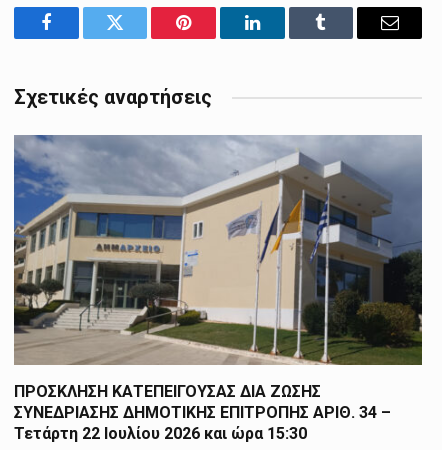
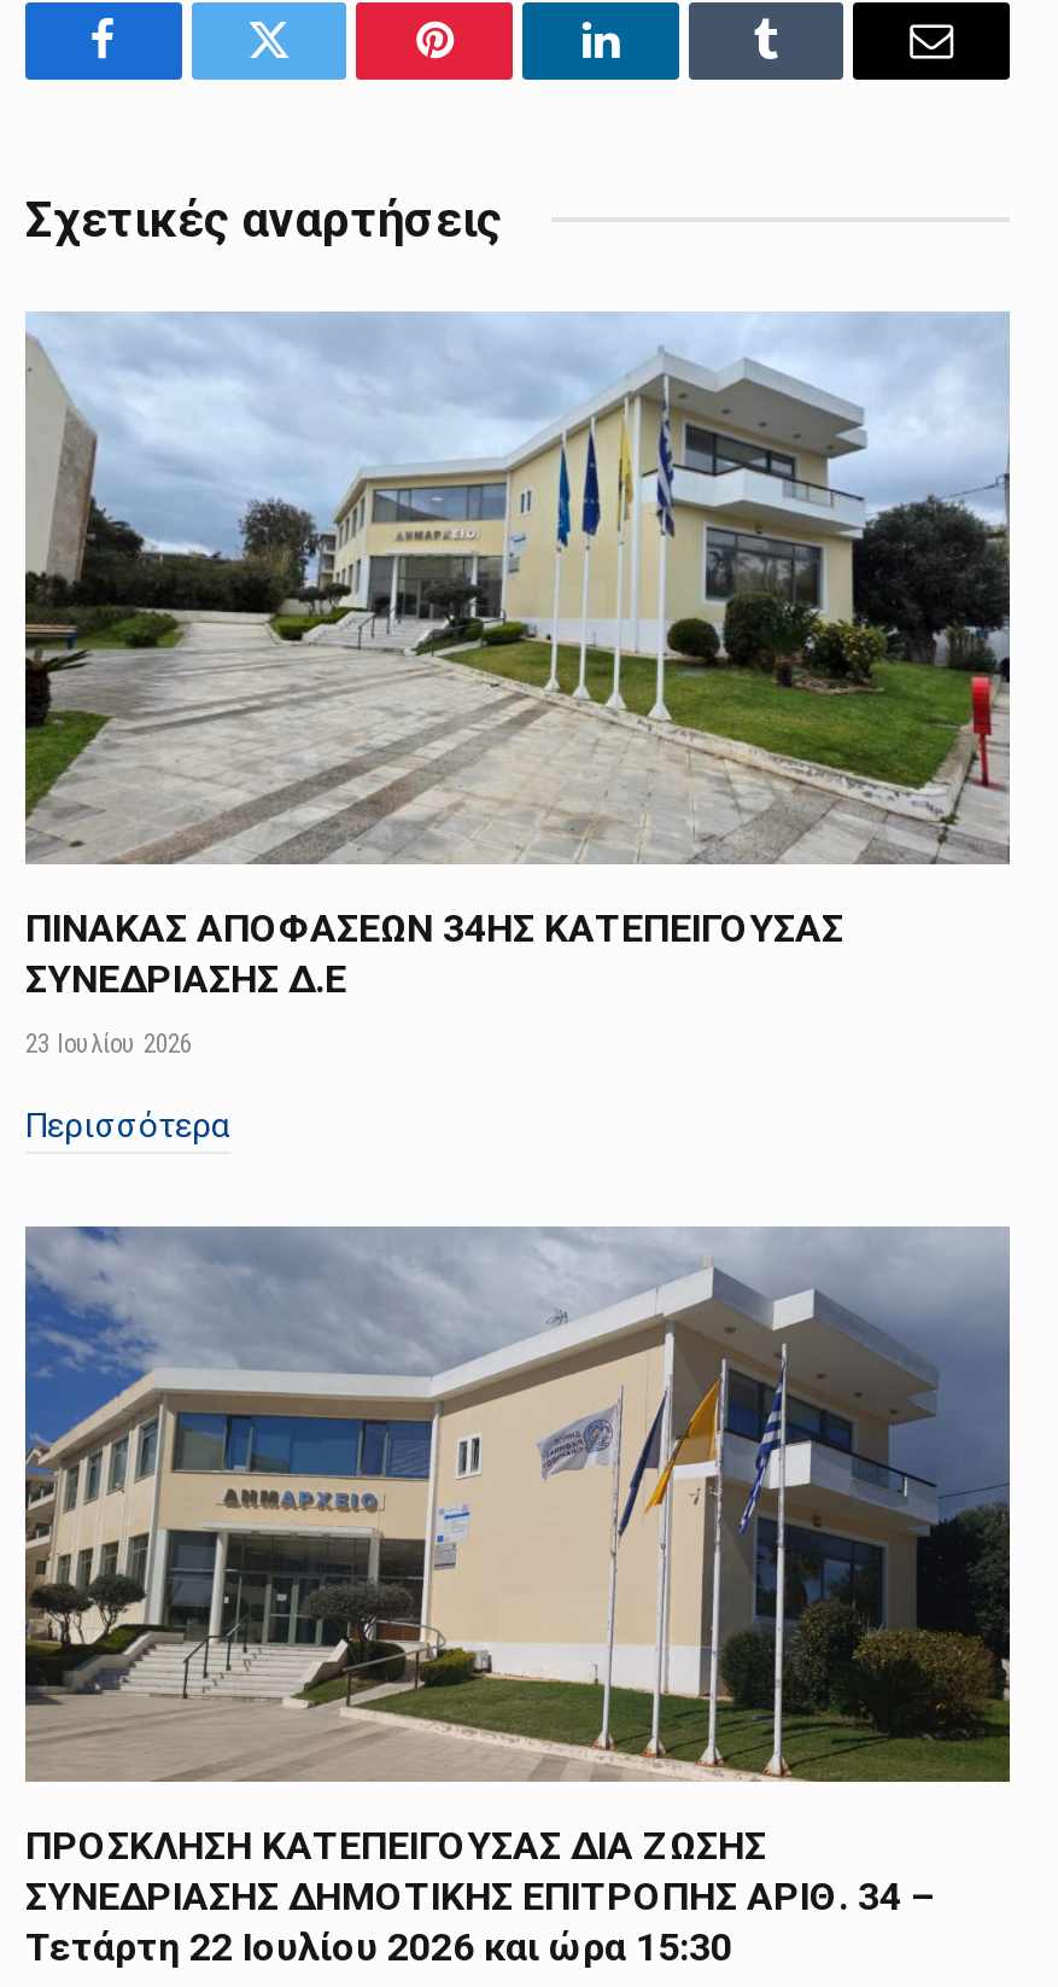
none -> [25,313,1010,1145] [image] | ΠΙΝΑΚΑΣ ΑΠΟΦΑΣΕΩΝ 34ΗΣ ΚΑΤΕΠΕΙΓΟΥΣΑΣ | ΣΥΝΕΔΡΙΑΣΗΣ Δ.Ε | 23 Ιουλίου 2026 | Περισσότερα

